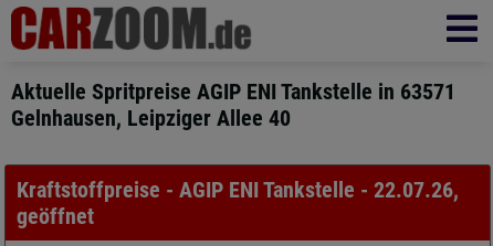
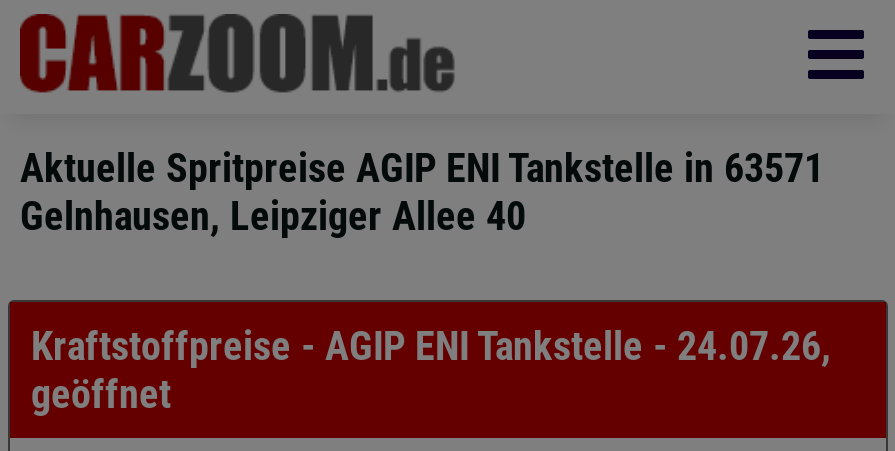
[17,177,459,203] Kraftstoffpreise - AGIP ENI Tankstelle - 22.07.26, -> [31,322,831,370] Kraftstoffpreise - AGIP ENI Tankstelle - 24.07.26,

